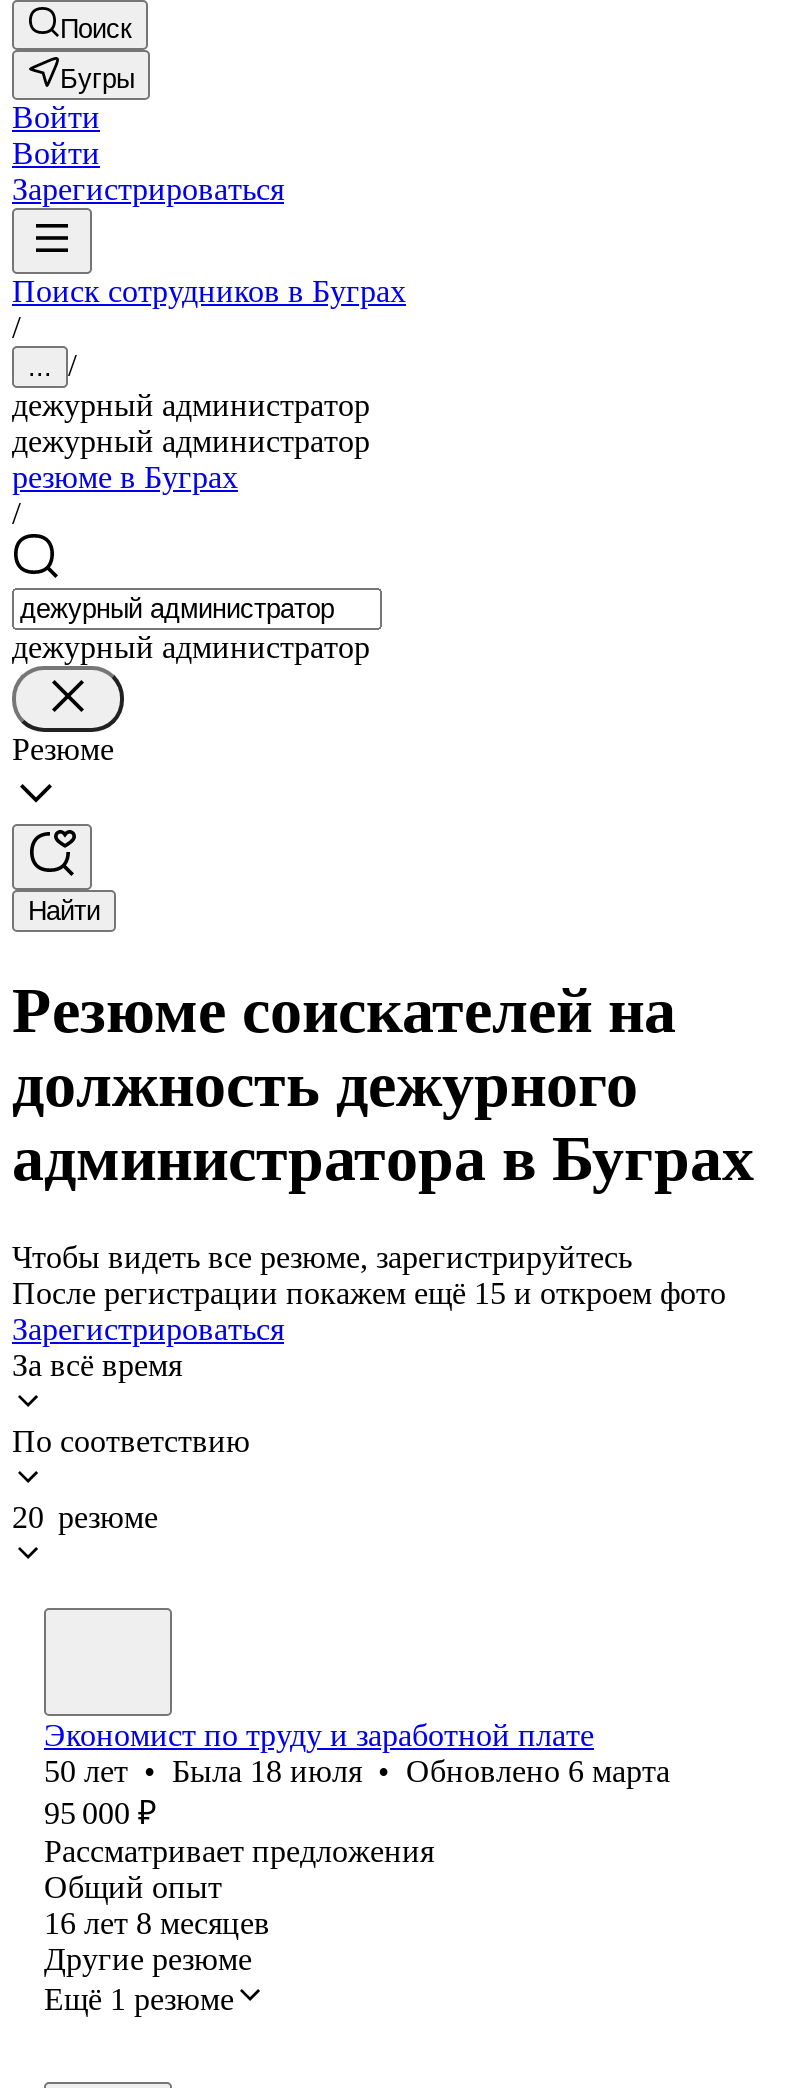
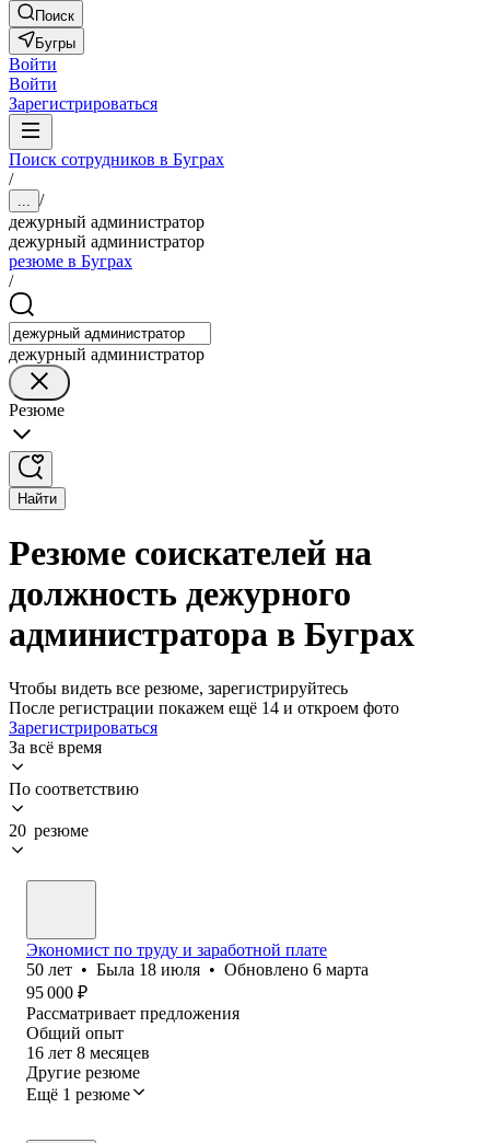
[12,1276,726,1310] После регистрации покажем ещё 15 и откроем фото -> [9,698,399,717] После регистрации покажем ещё 14 и откроем фото

